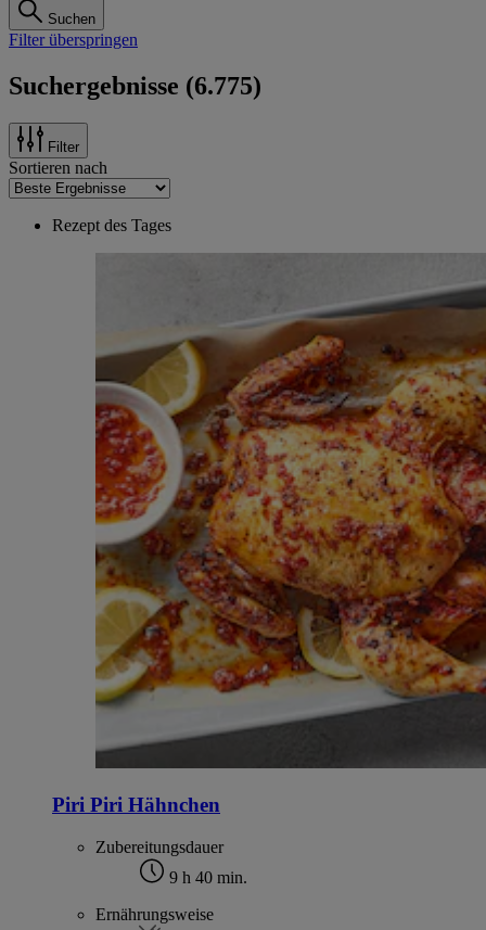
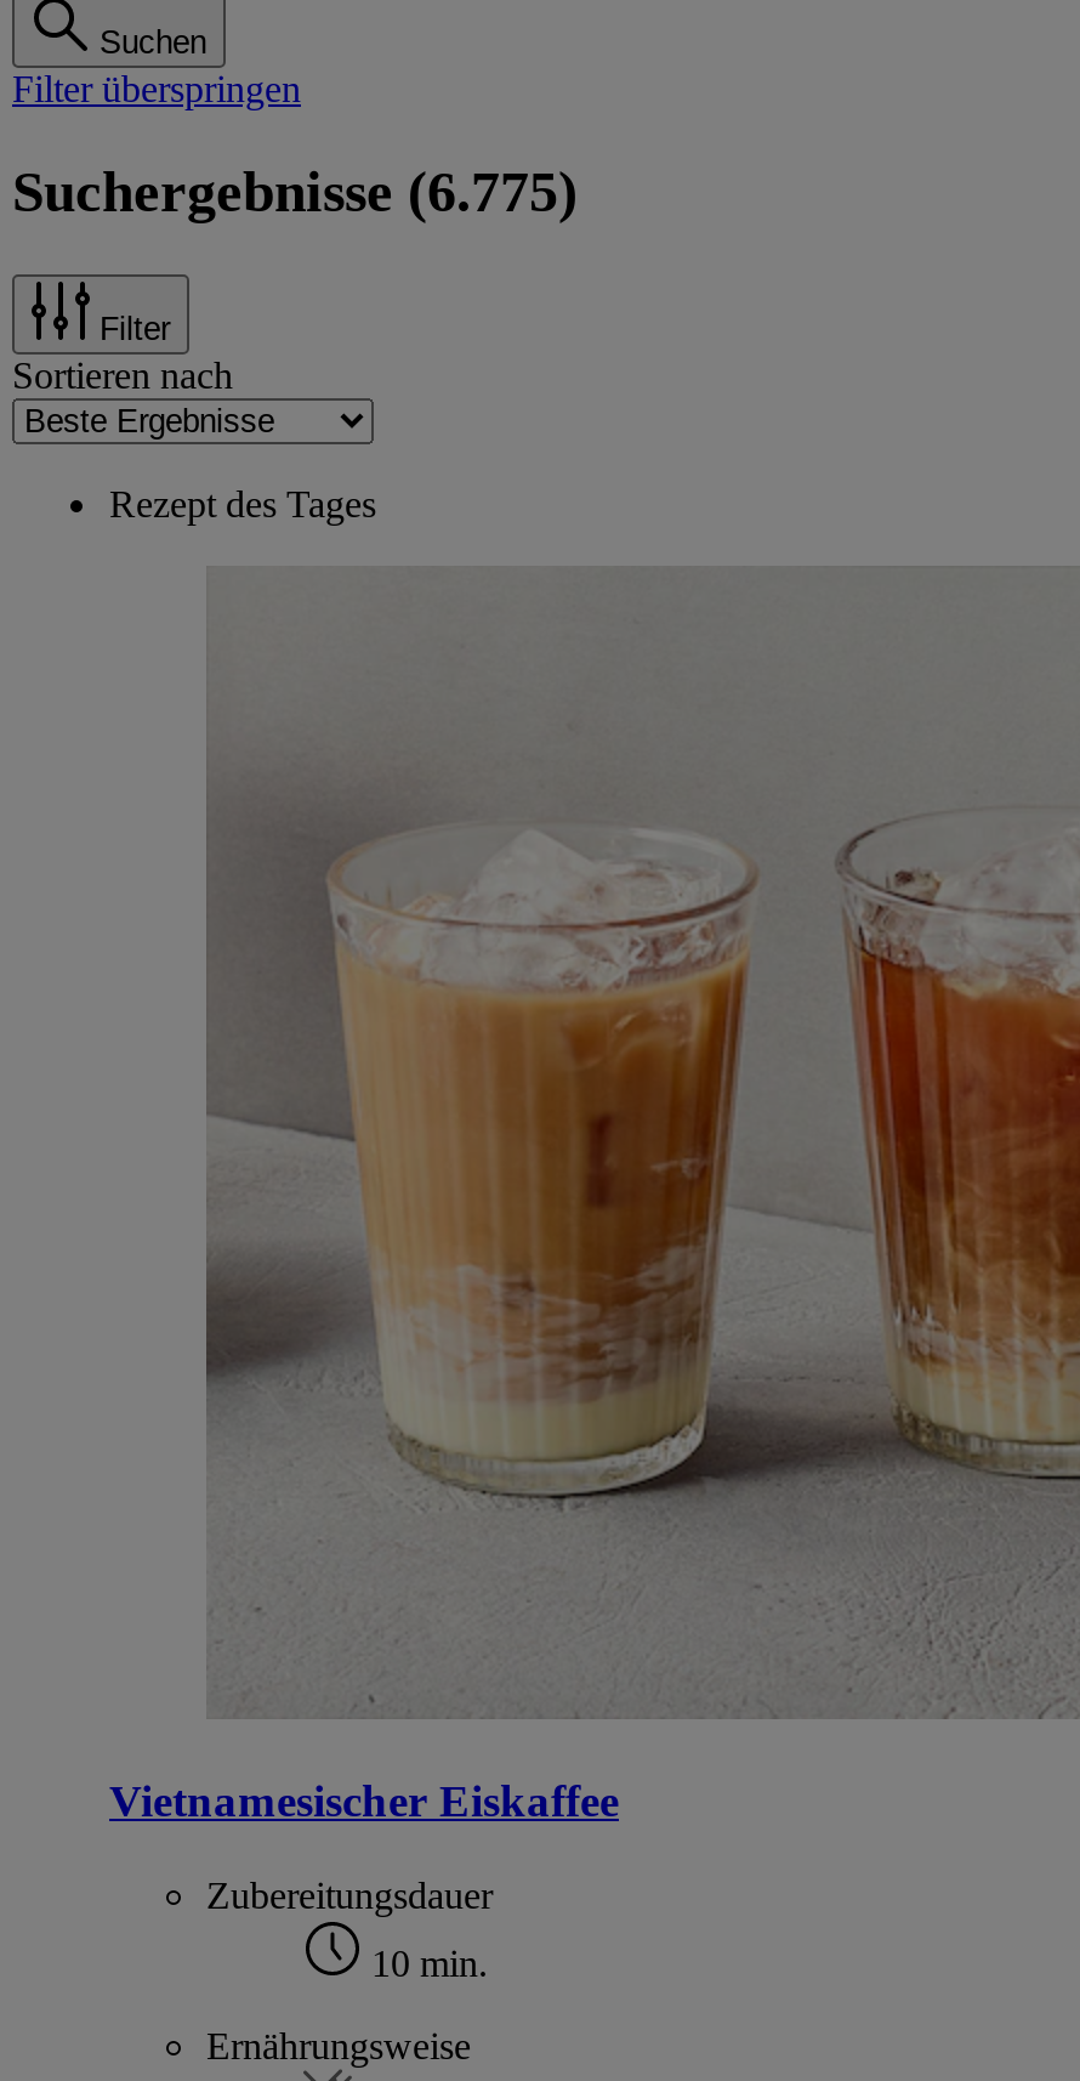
[52,254,483,816] [image] | Piri Piri Hähnchen -> [109,571,1073,1826] [image] | Vietnamesischer Eiskaffee
[165,868,247,886] 9 h 40 min. -> [362,1942,488,1983] 10 min.

